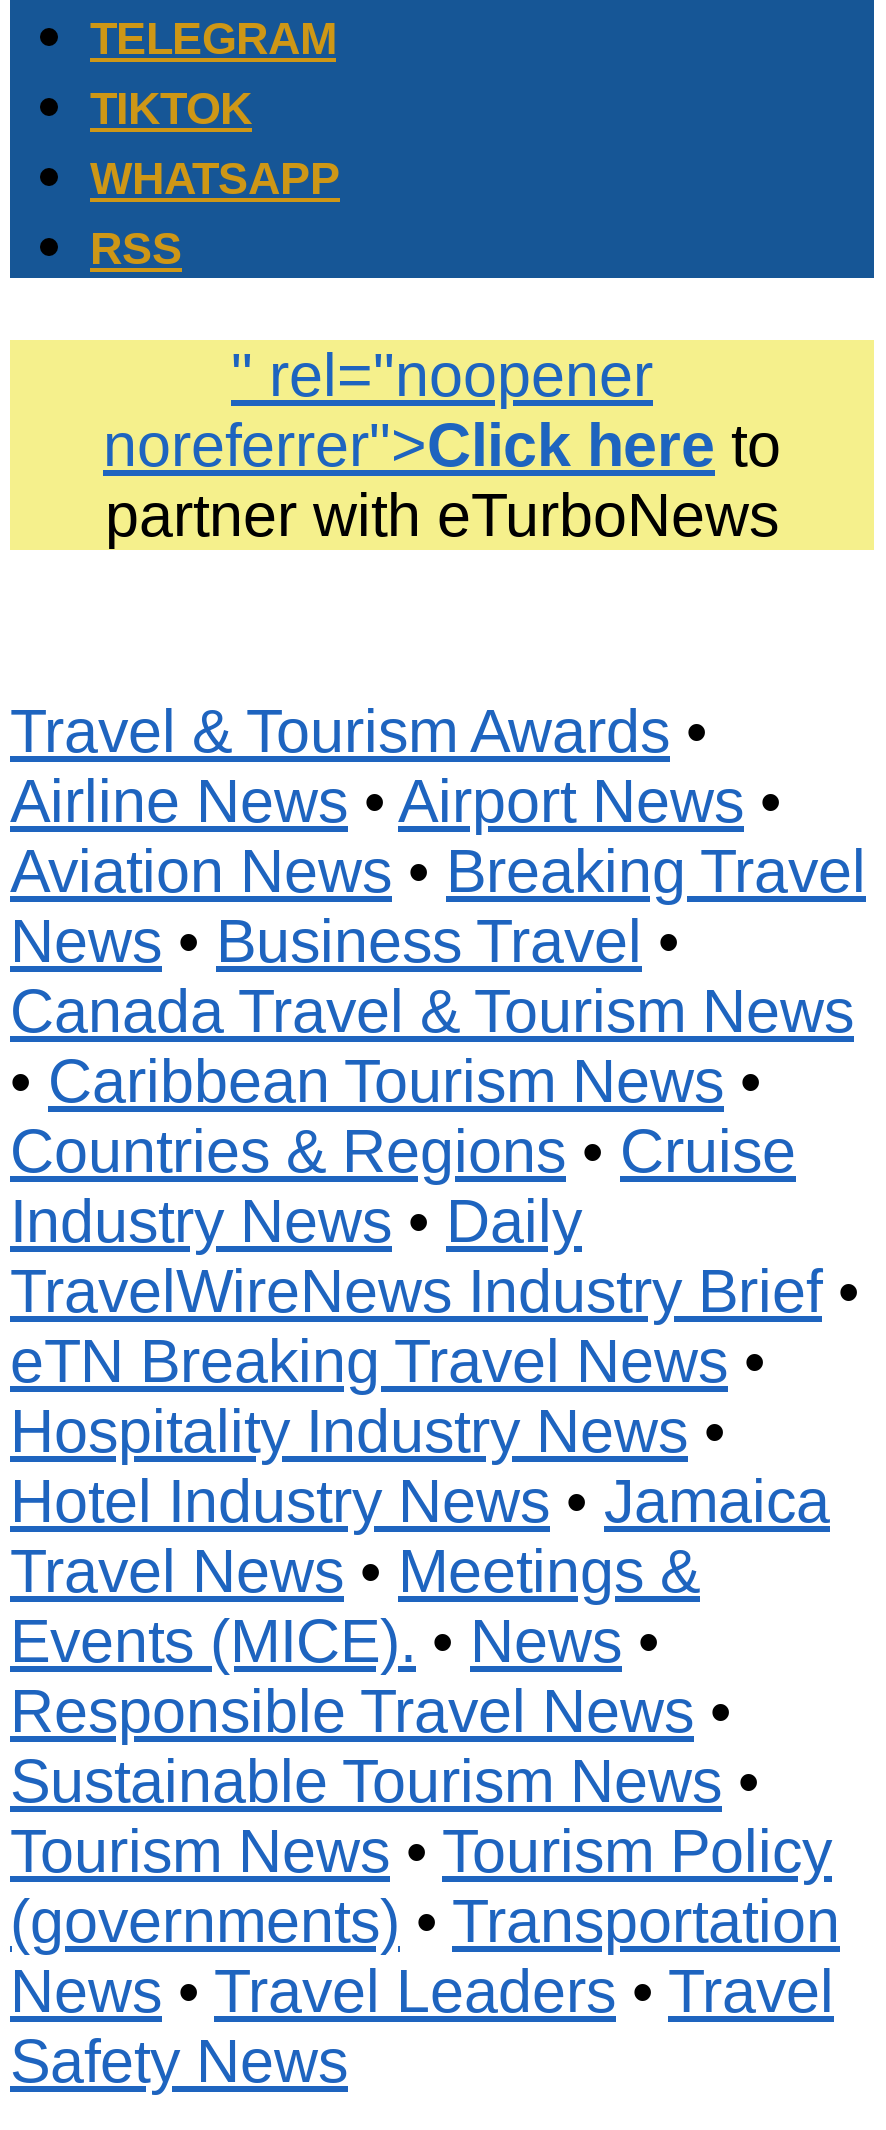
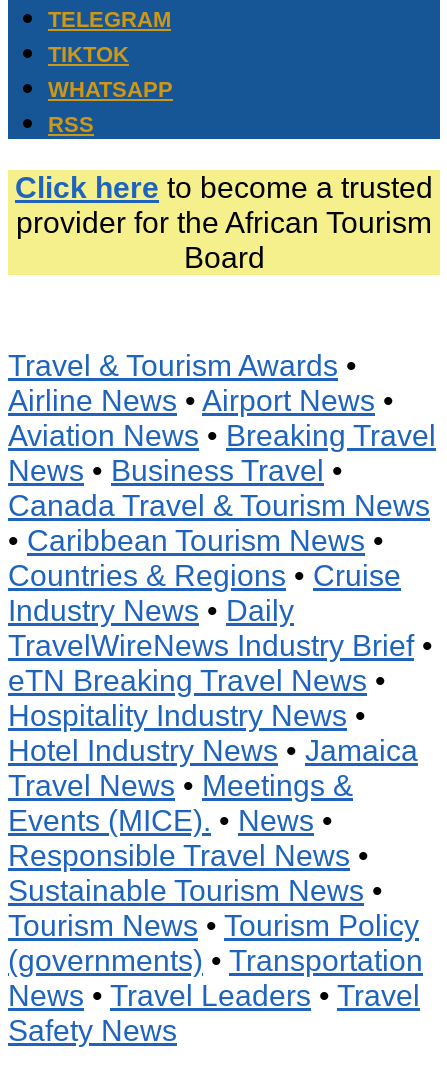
[103,339,781,547] " rel="noopener | noreferrer">Click here to | partner with eTurboNews -> [15,170,433,274] Click here to become a trusted | provider for the African Tourism | Board

